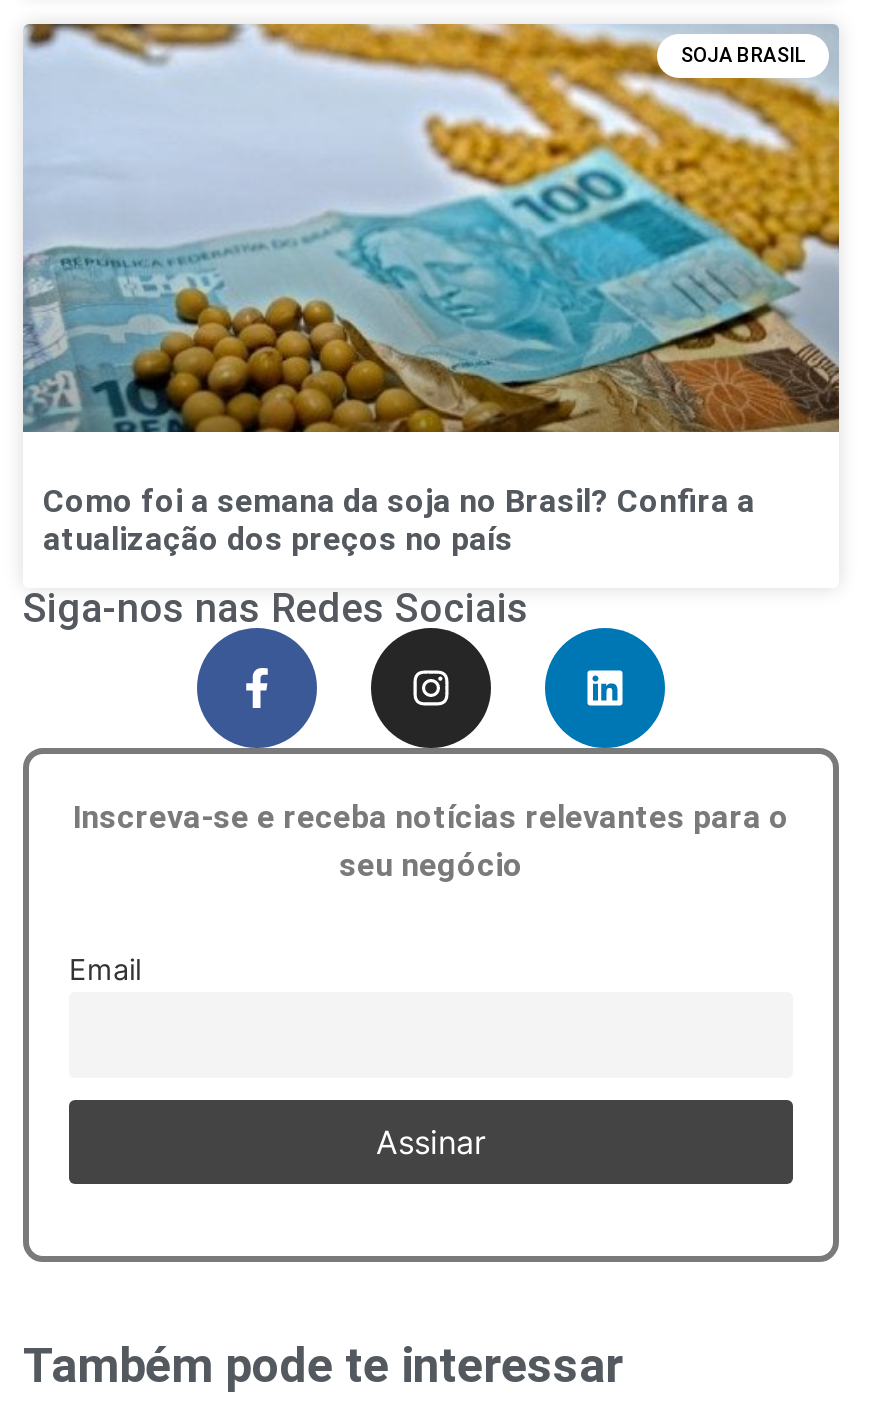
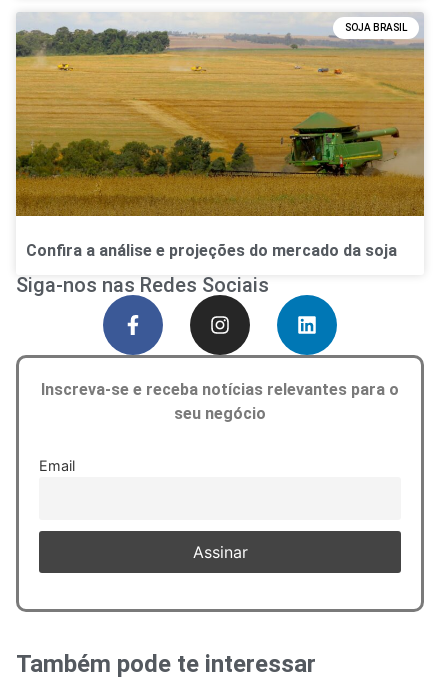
[21,22,839,558] [image] | Como foi a semana da soja no Brasil? Confira a | atualização dos preços no país -> [15,12,425,260] [image] | Confira a análise e projeções do mercado da soja

